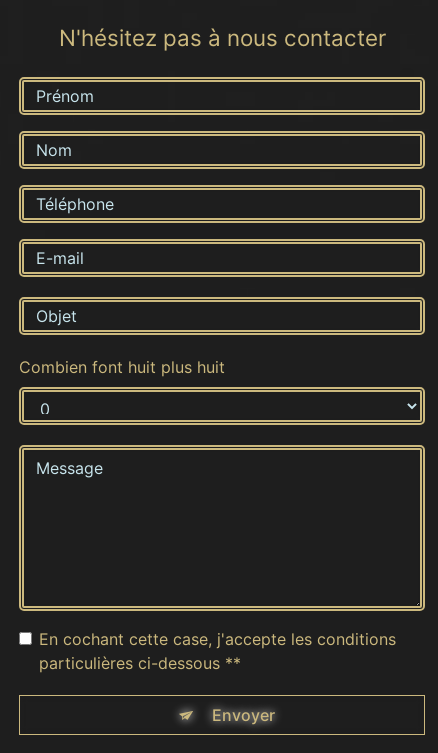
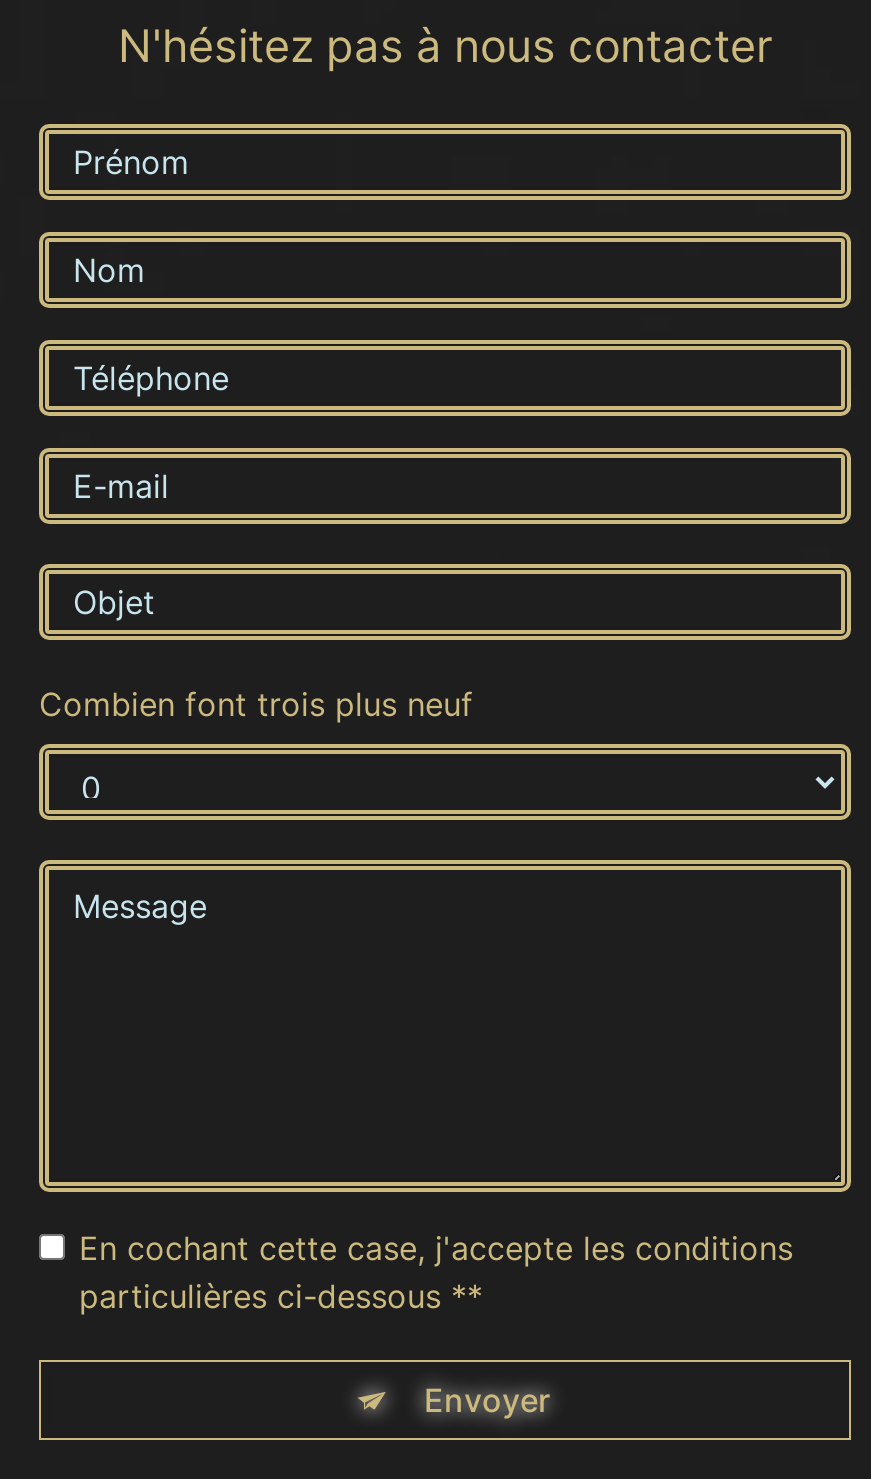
[19,357,225,377] Combien font huit plus huit -> [39,684,473,724] Combien font trois plus neuf

